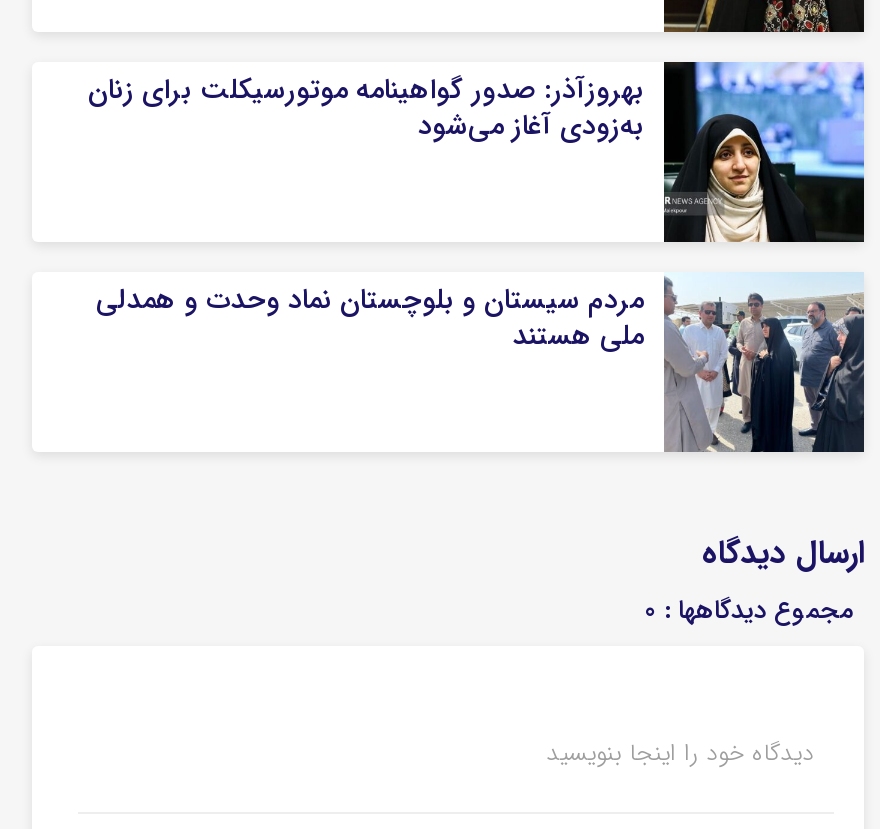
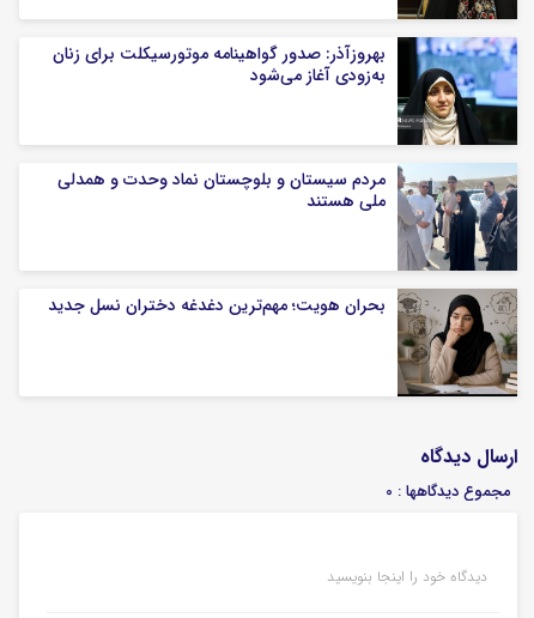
none -> [48,287,518,398] [image] | بحران هویت؛ مهم‌ترین دغدغه دختران نسل جدید

